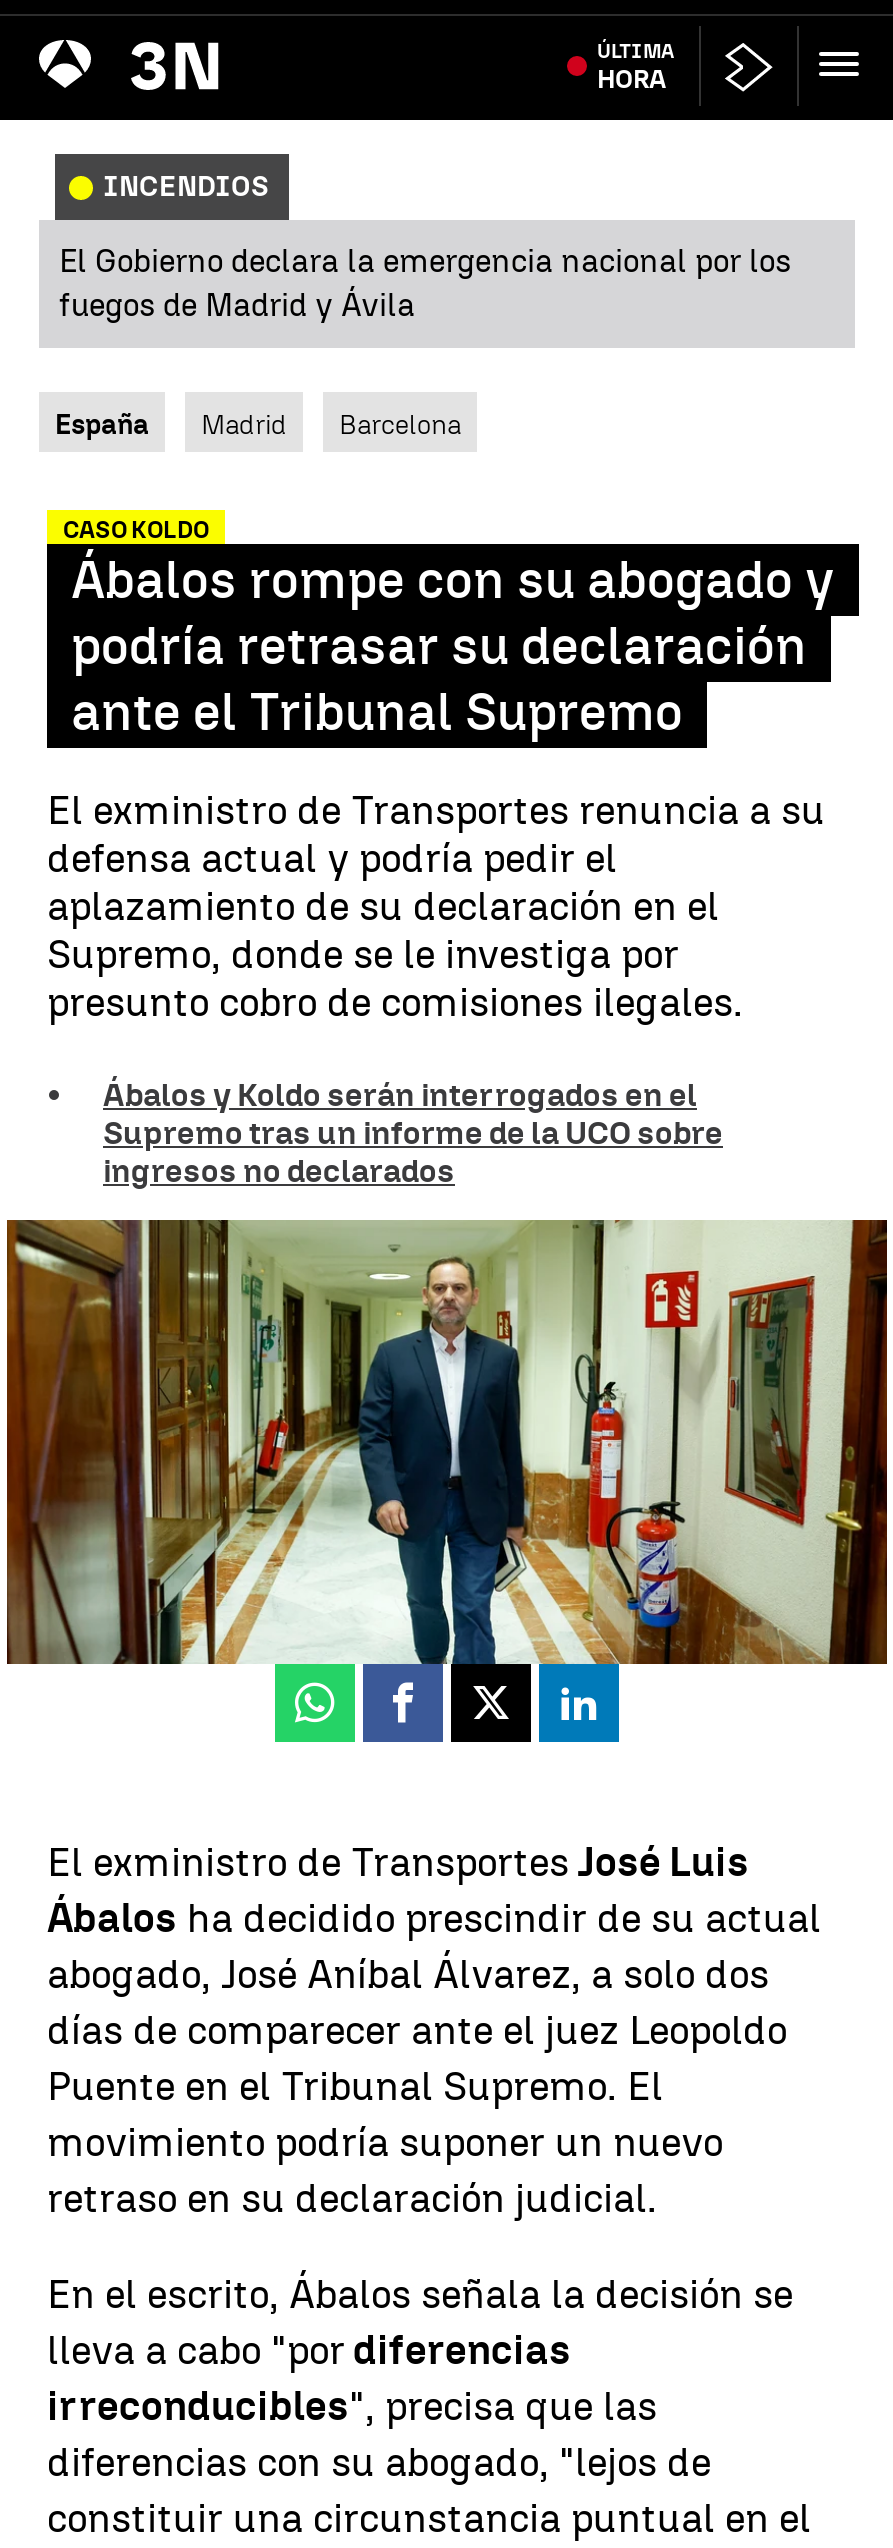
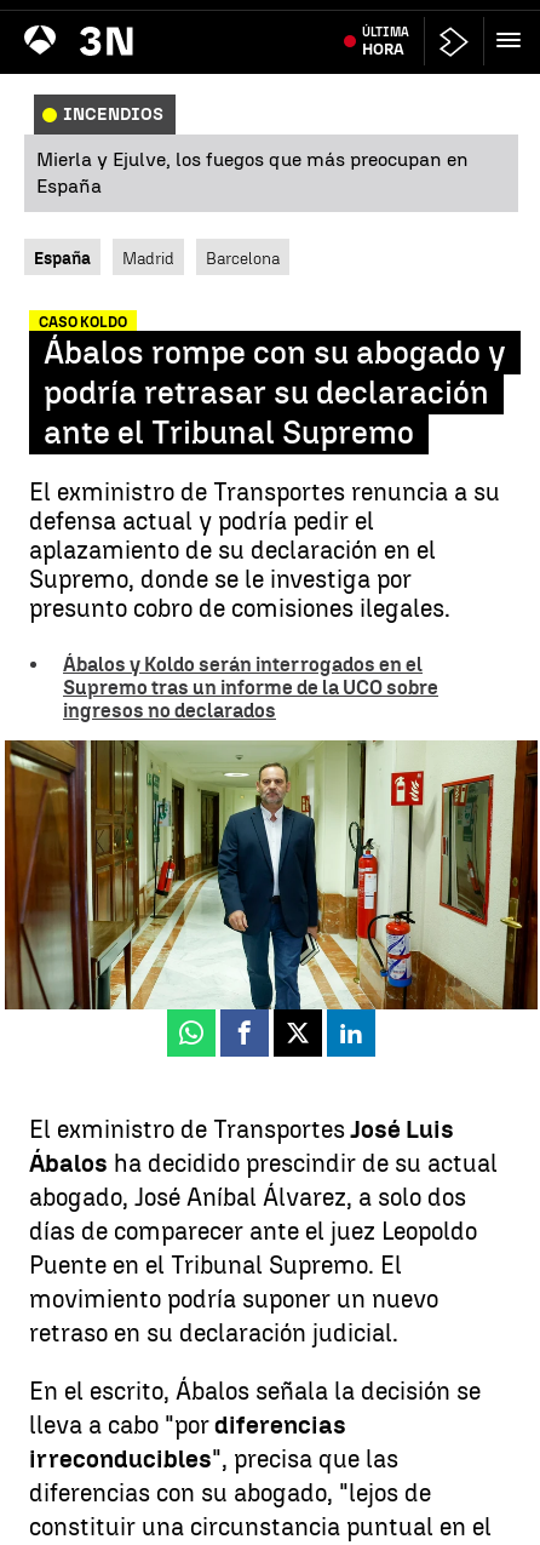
[59,242,791,324] El Gobierno declara la emergencia nacional por los | fuegos de Madrid y Ávila -> [36,148,469,198] Mierla y Ejulve, los fuegos que más preocupan en | España

